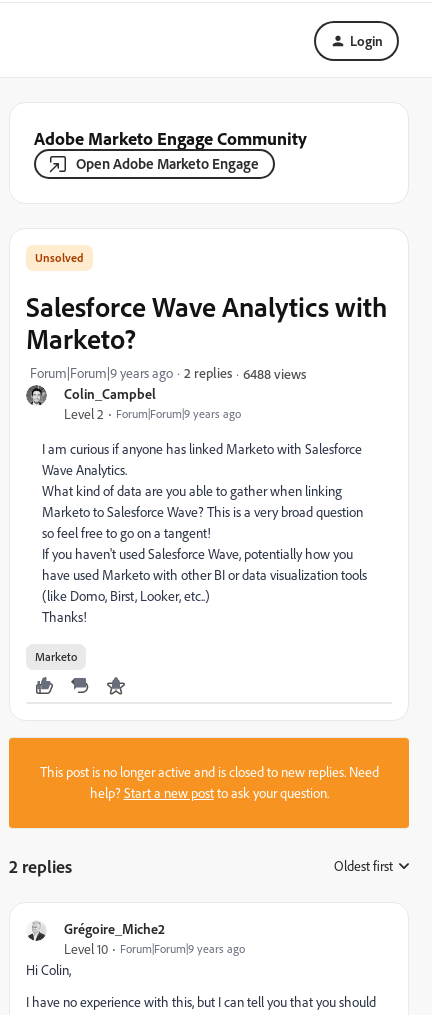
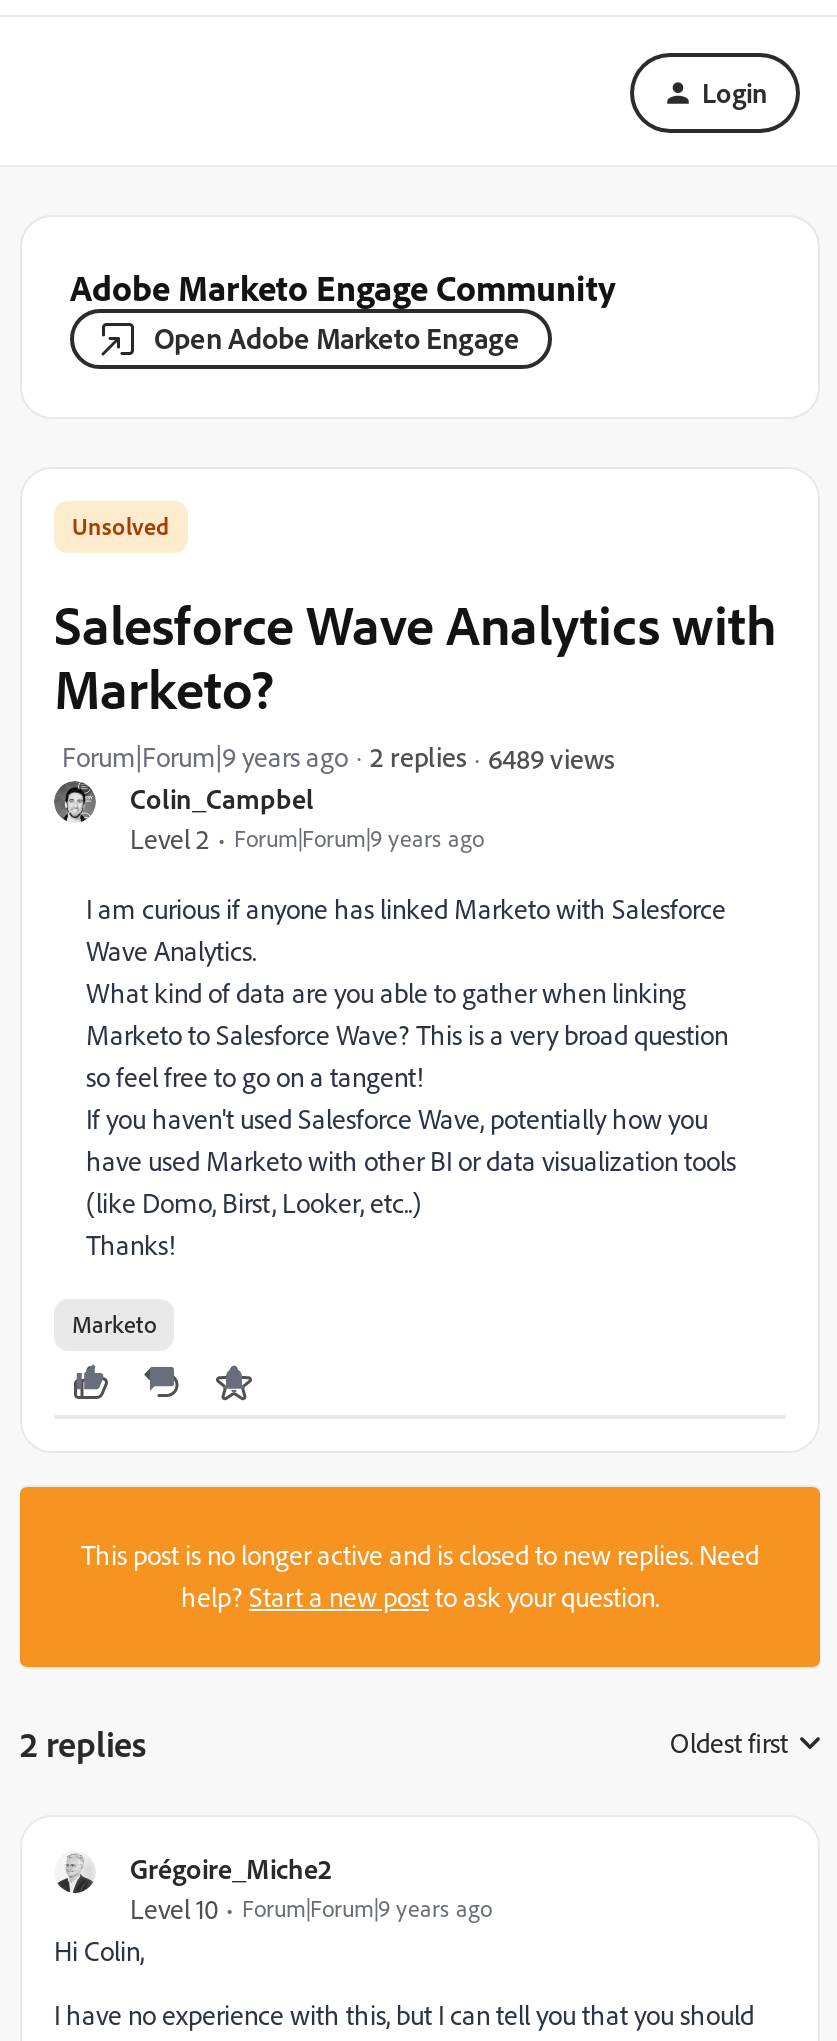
[243,364,306,381] 6488 views -> [488,740,614,774] 6489 views

